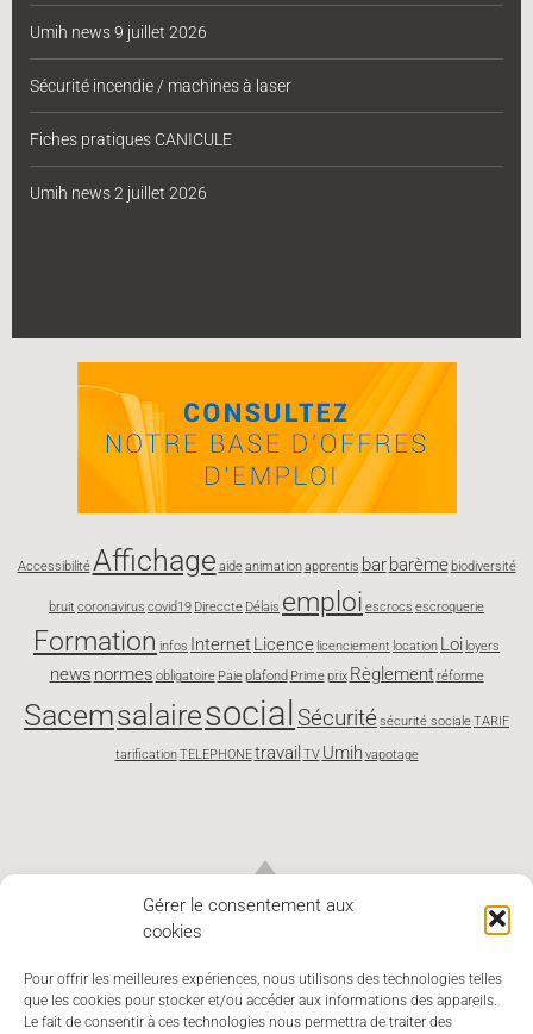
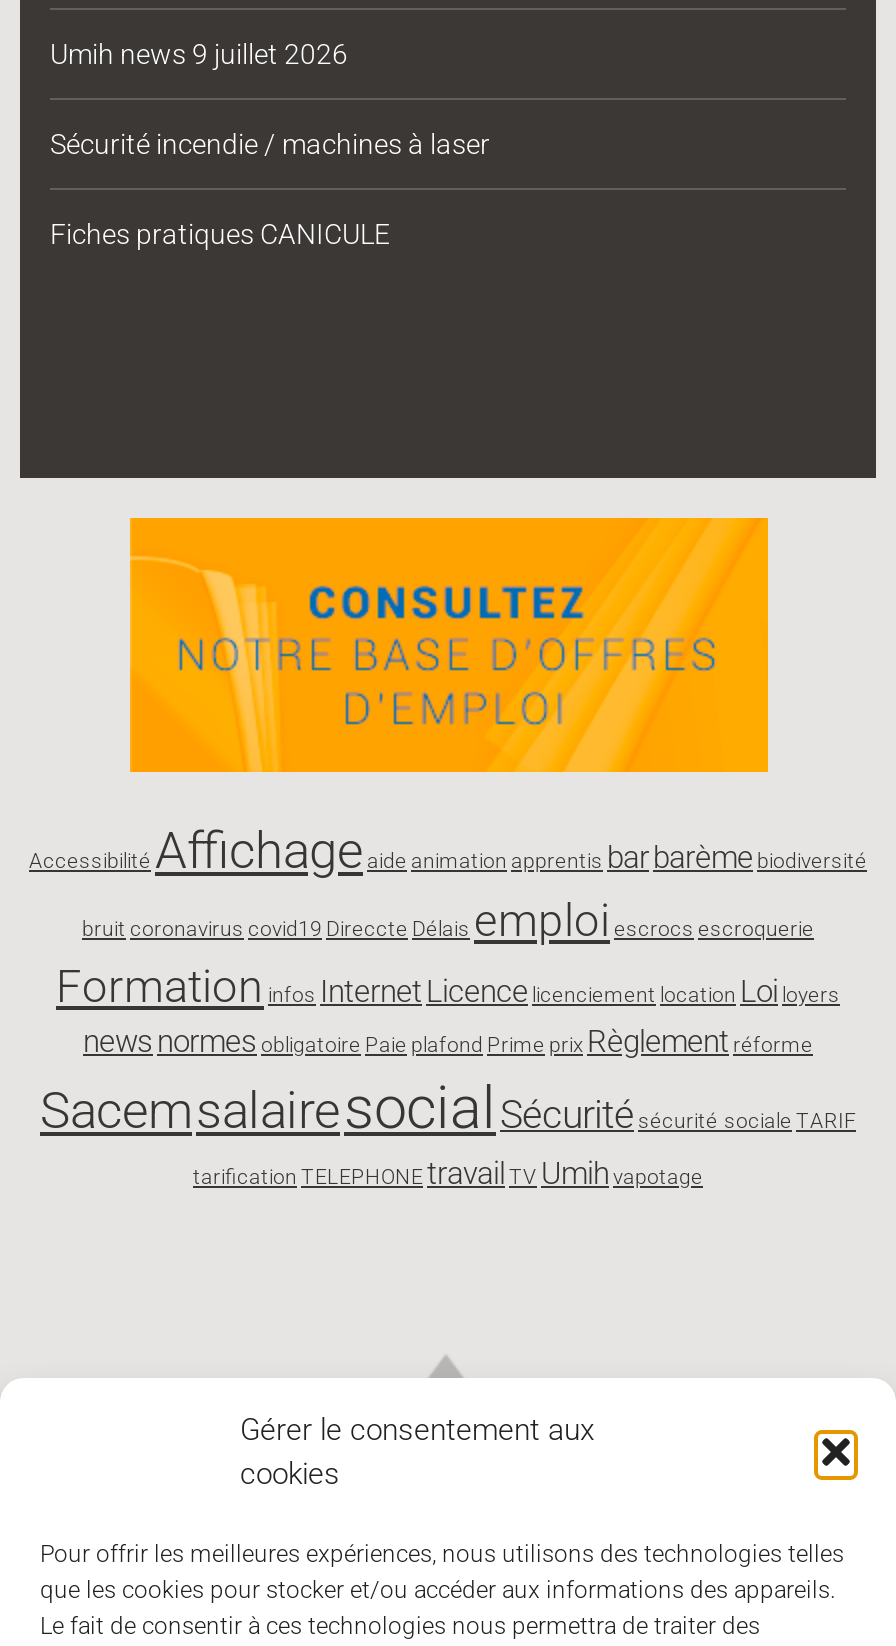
[30,183,207,203] Umih news 2 juillet 2026 -> none

